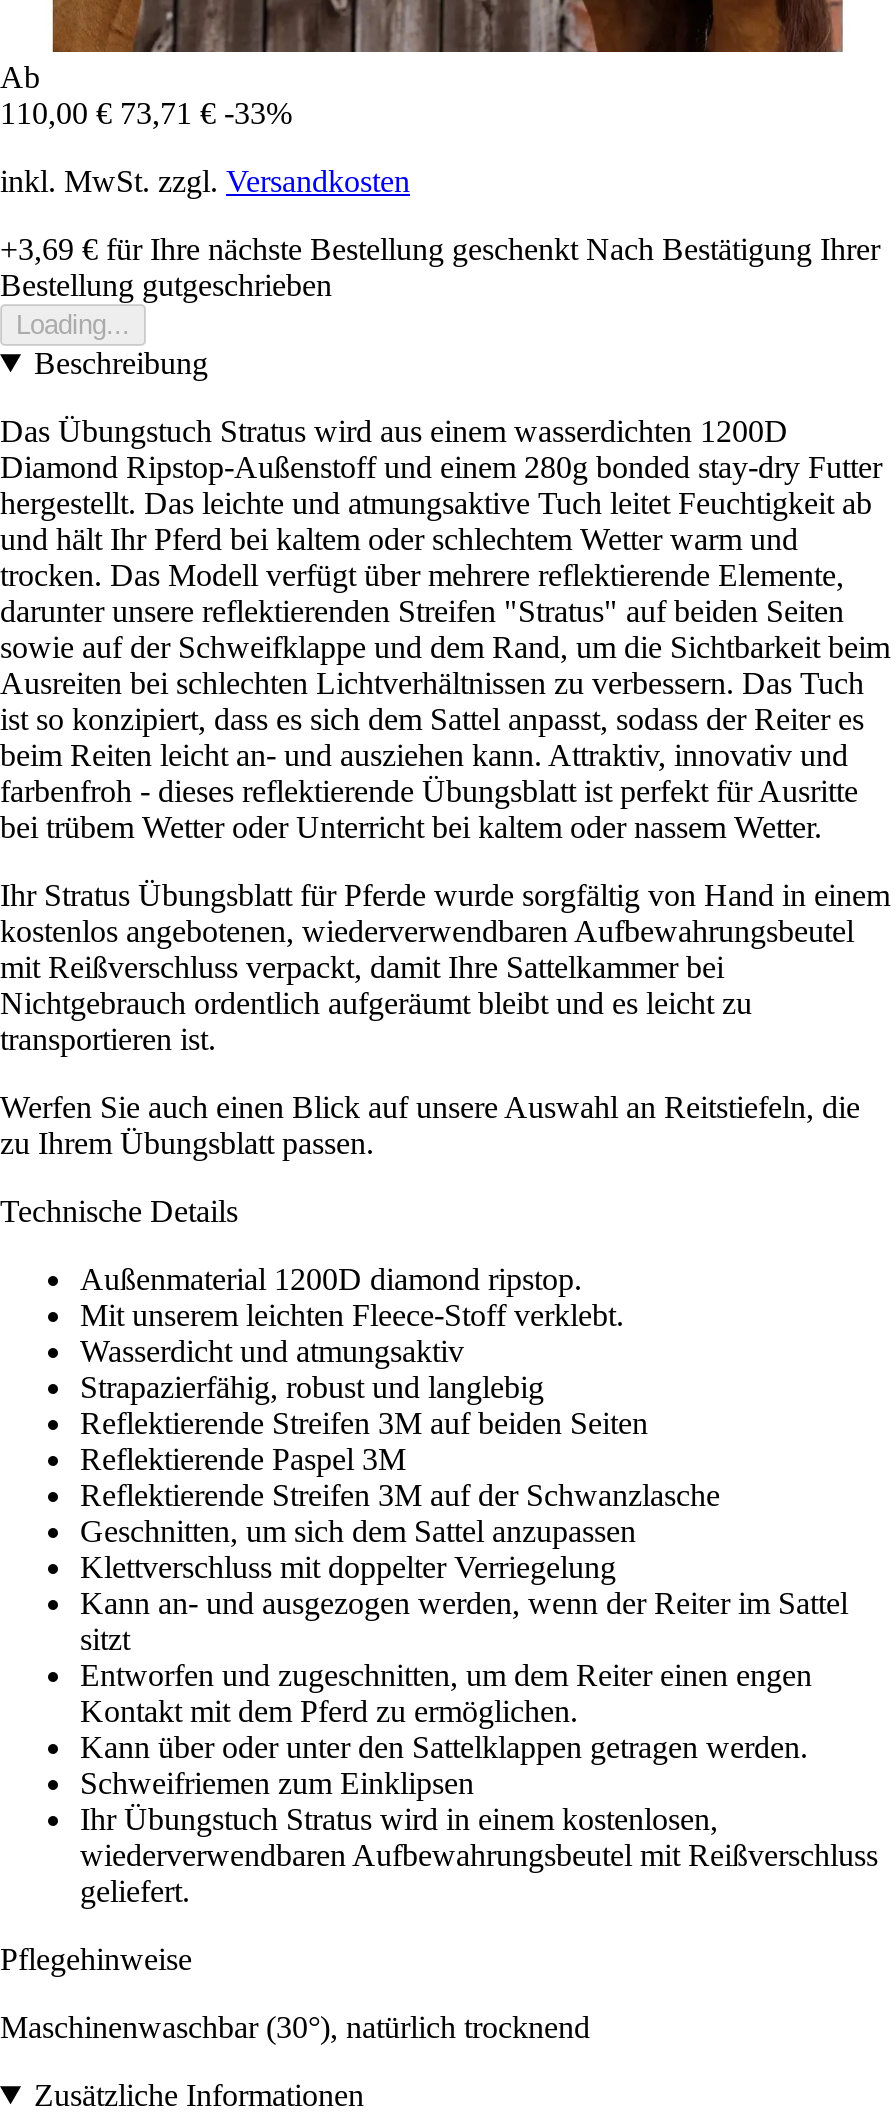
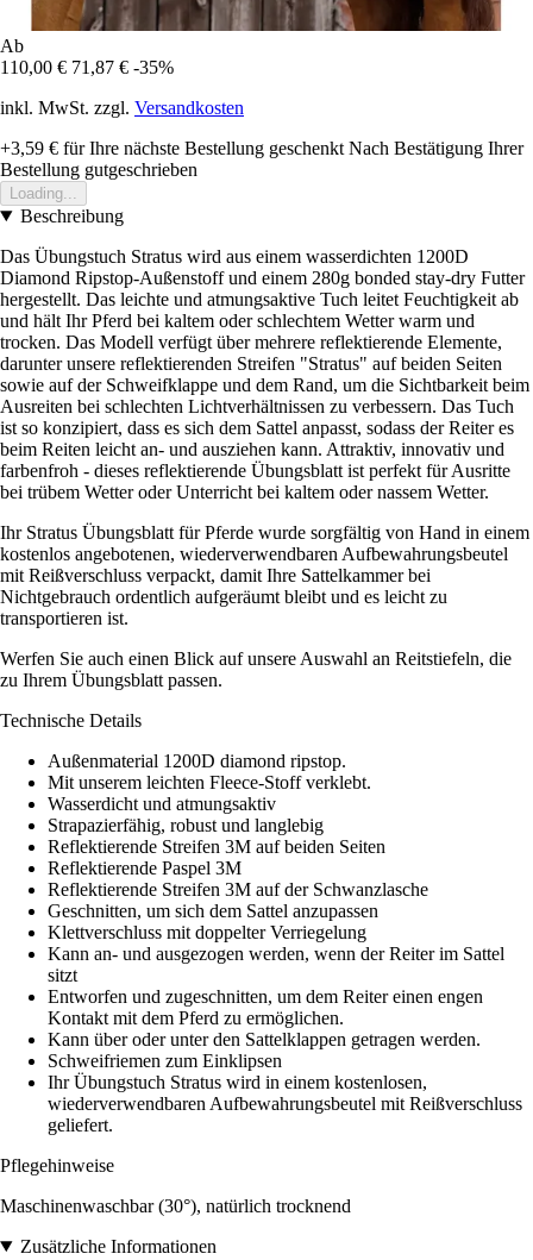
[0,96,292,130] 110,00 € 73,71 € -33% -> [0,57,174,77] 110,00 € 71,87 € -35%
[0,232,880,266] +3,69 €für Ihre nächste Bestellung geschenkt Nach Bestätigung Ihrer -> [0,138,523,158] +3,59 €für Ihre nächste Bestellung geschenkt Nach Bestätigung Ihrer

